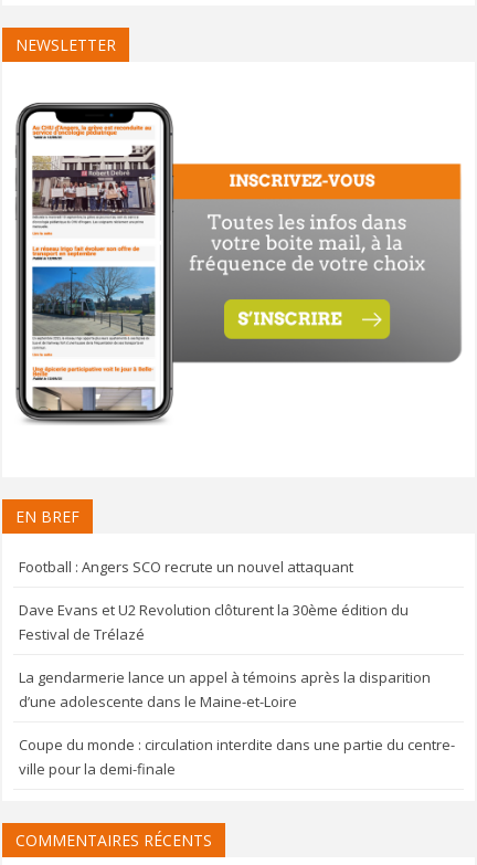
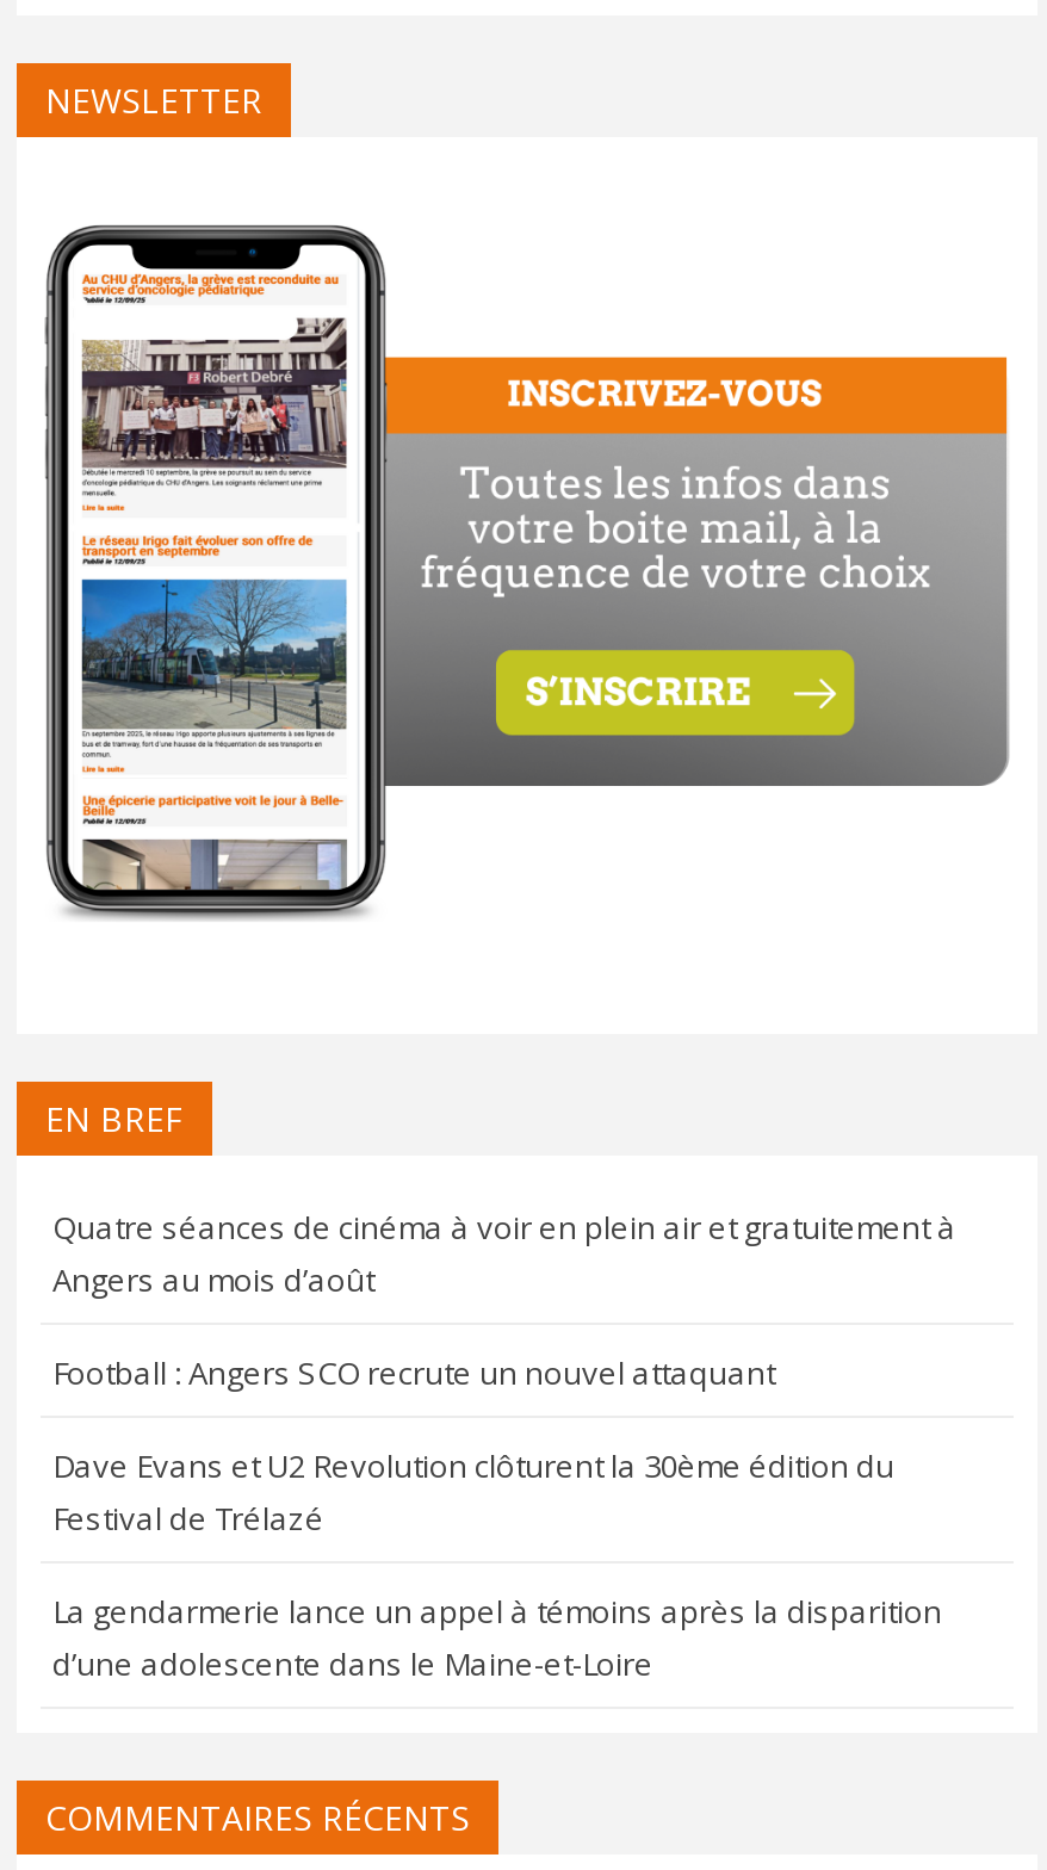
none -> [52,1204,956,1299] Quatre séances de cinéma à voir en plein air et gratuitement à | Angers au mois d’août
moved [19,557,431,711] -> [52,1350,942,1683]: Football : Angers SCO recrute un nouvel attaquant | Dave Evans et U2 Revolution clôturent la 30ème édition du | Festival de Trélazé | La gendarmerie lance un appel à témoins après la disparition | d’une adolescente dans le Maine-et-Loire
[19,734,455,779] Coupe du monde : circulation interdite dans une partie du centre- | ville pour la demi-finale -> none

